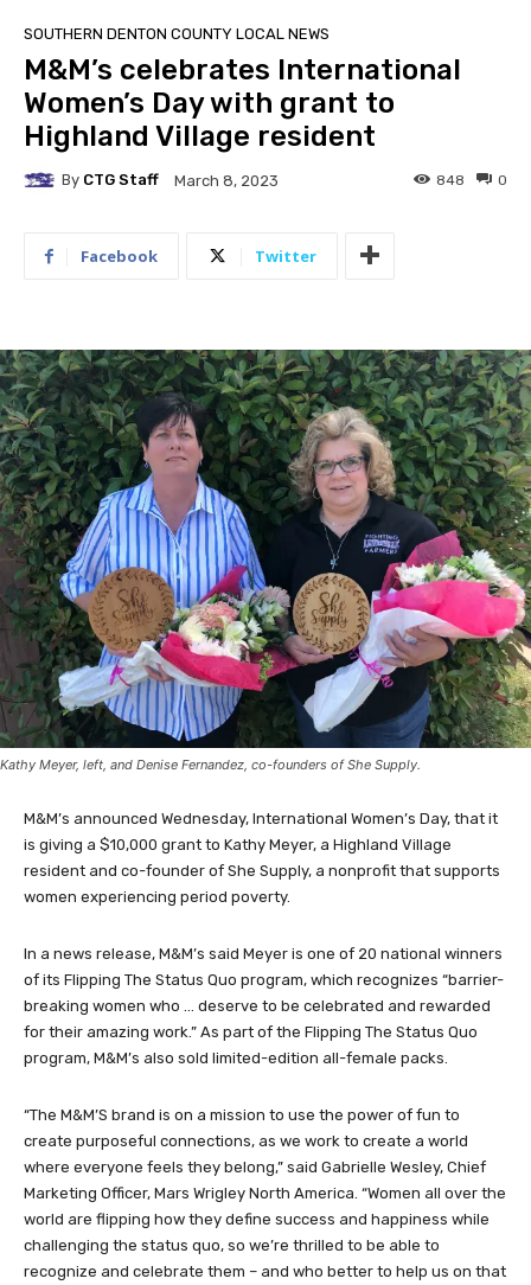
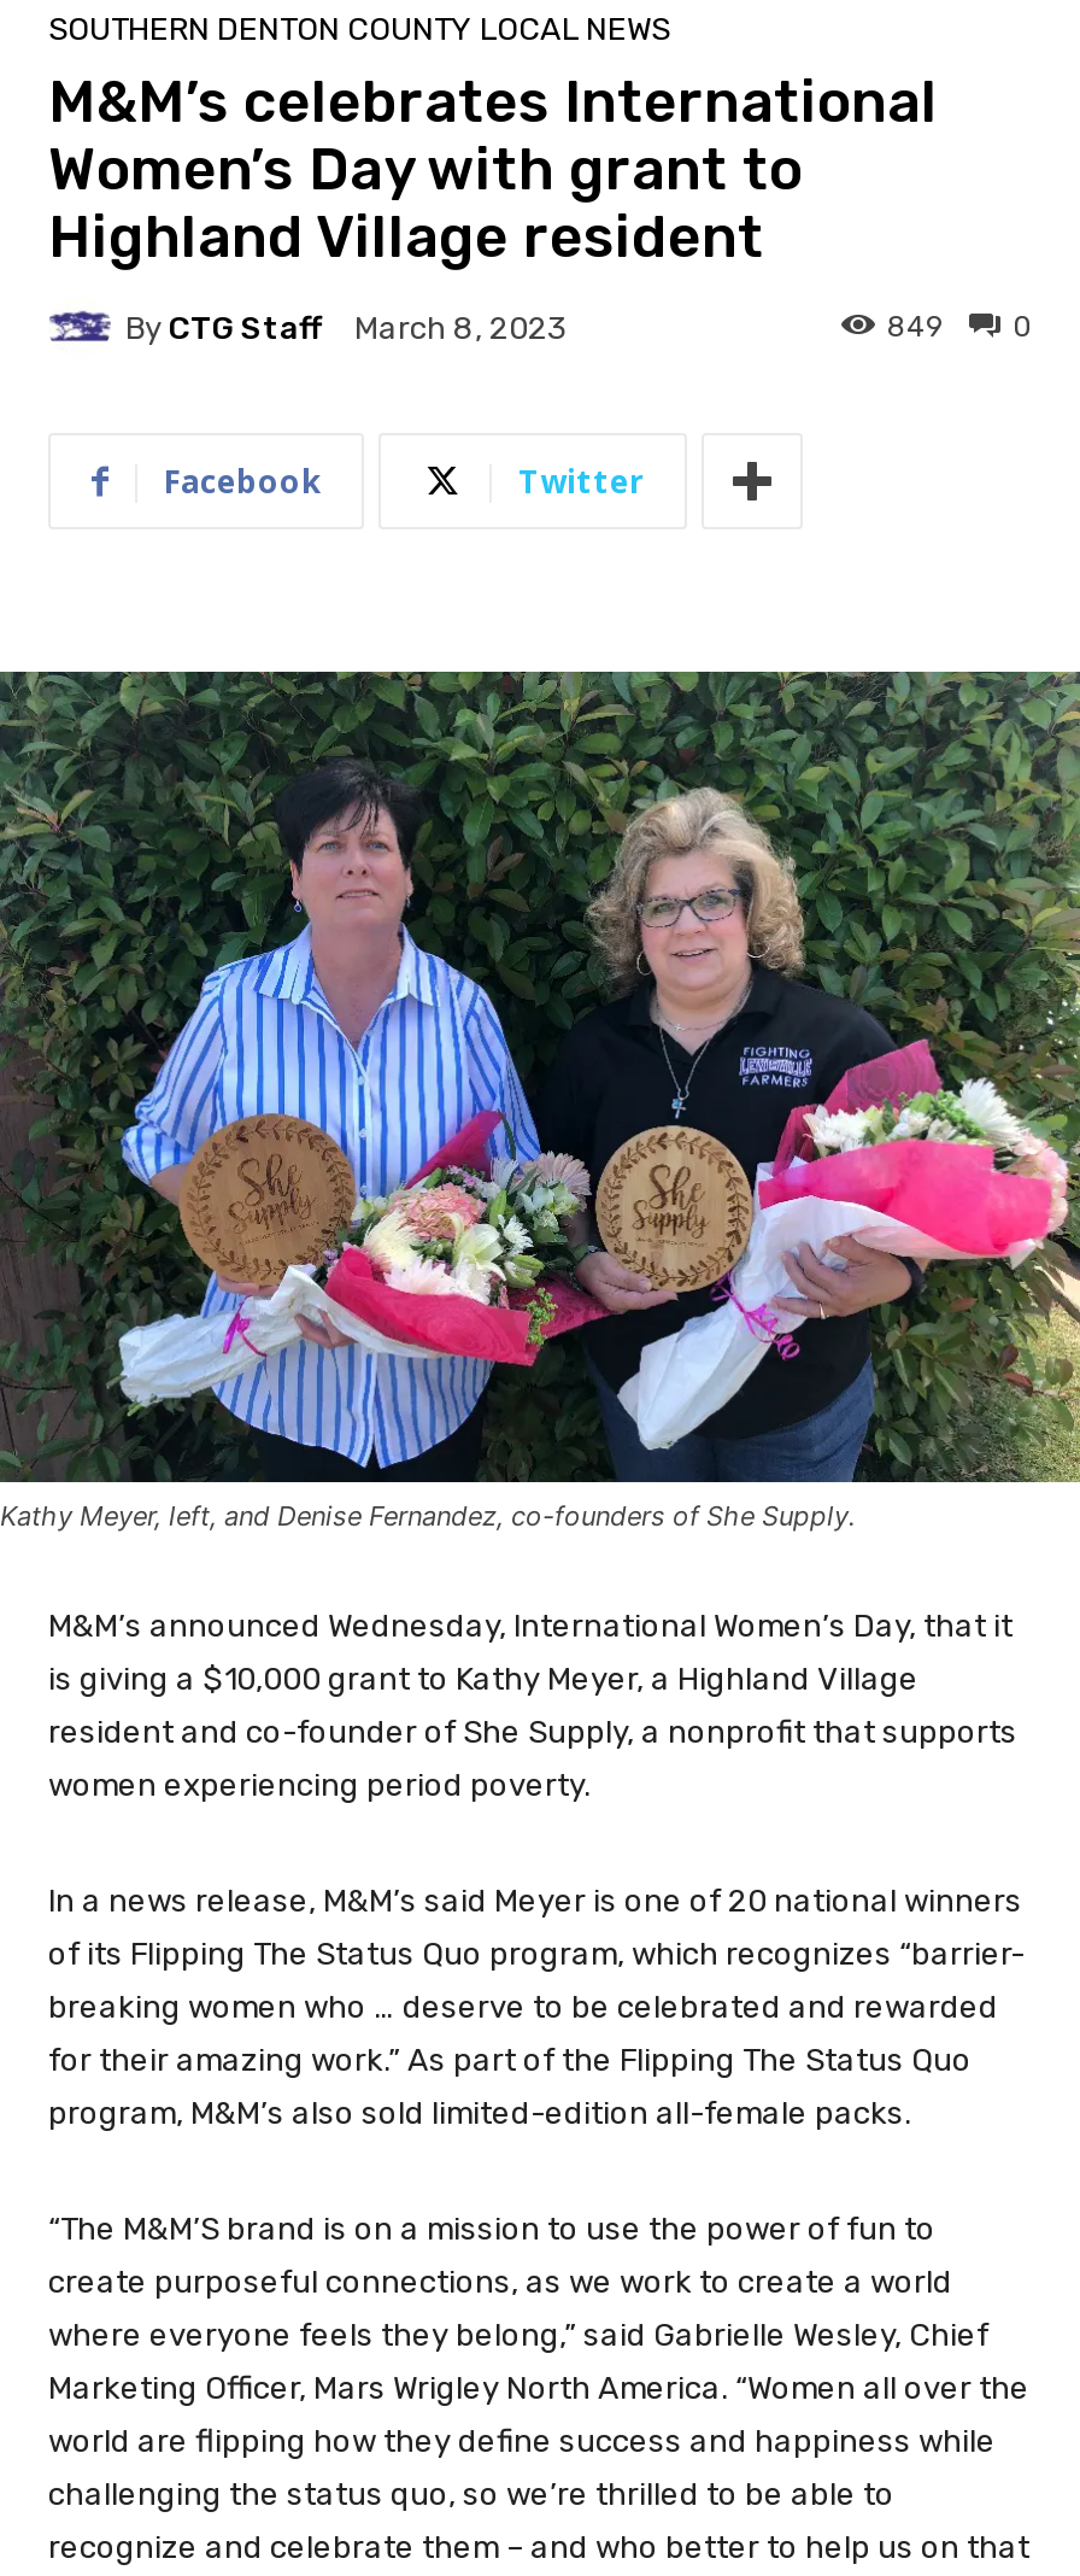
[436,172,507,188] 848 0 -> [887,310,1032,344] 849 0

